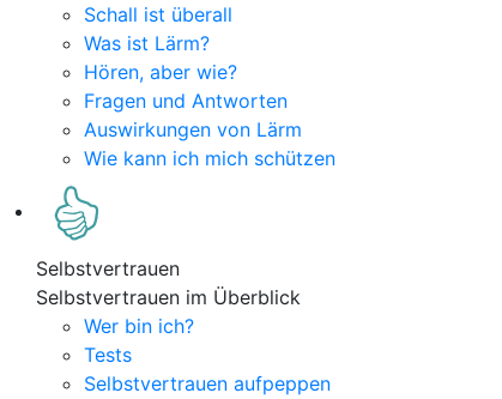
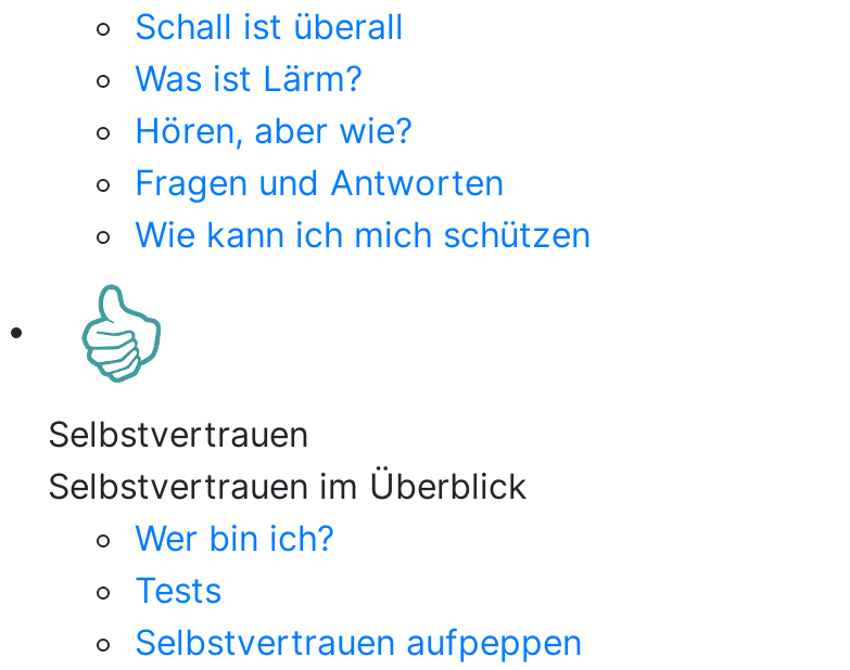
[84,117,302,141] Auswirkungen von Lärm -> none

